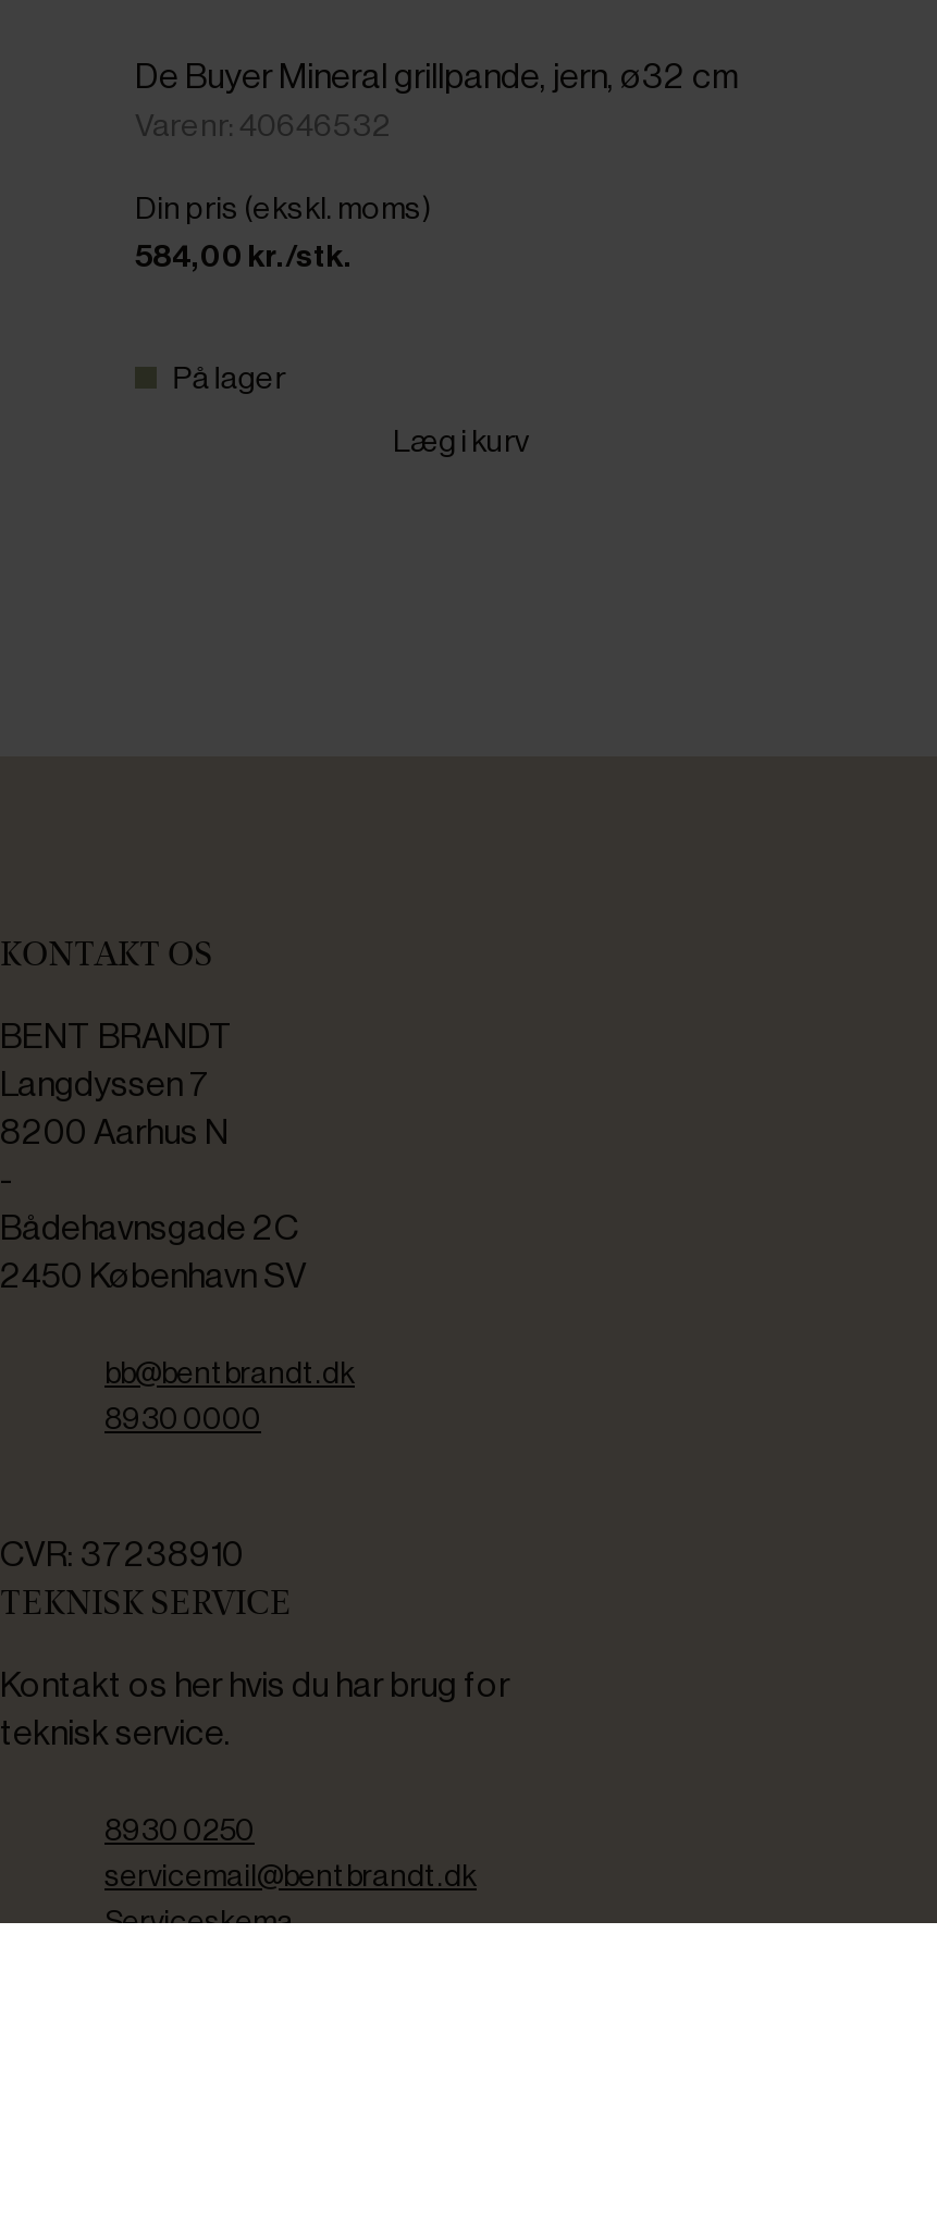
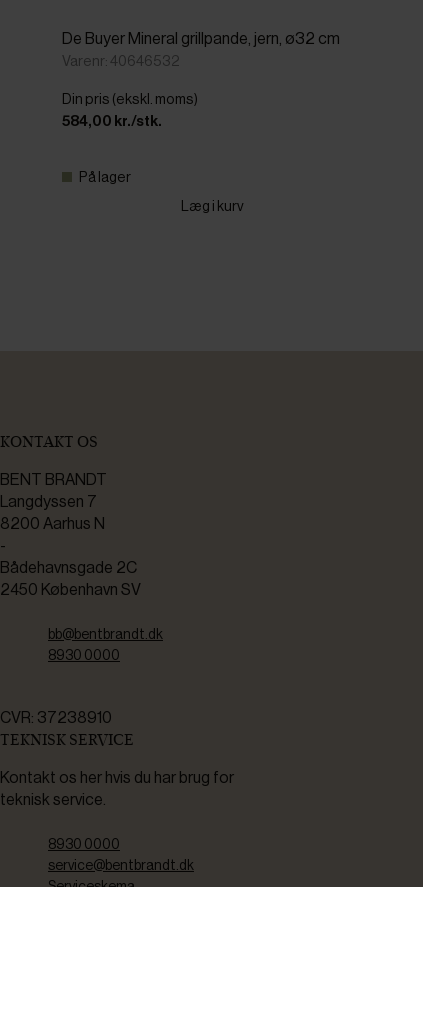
[104,1816,255,1847] 8930 0250 -> [48,838,120,852] 8930 0000
[104,1862,477,1893] servicemail@bentbrandt.dk -> [48,859,194,873] service@bentbrandt.dk

